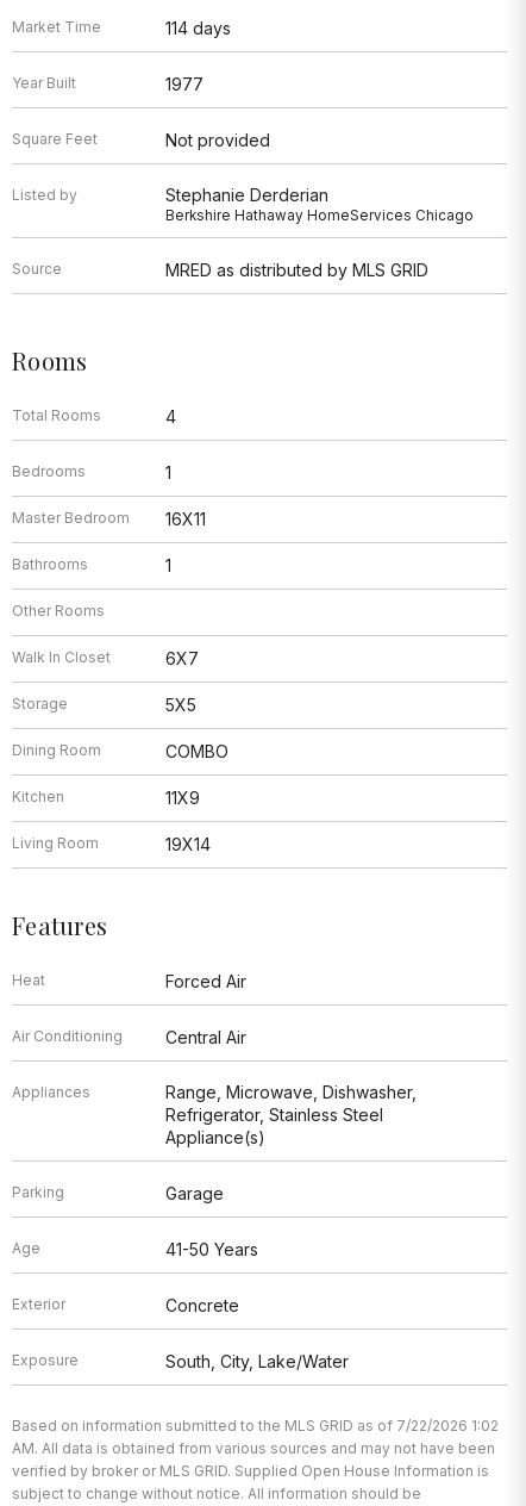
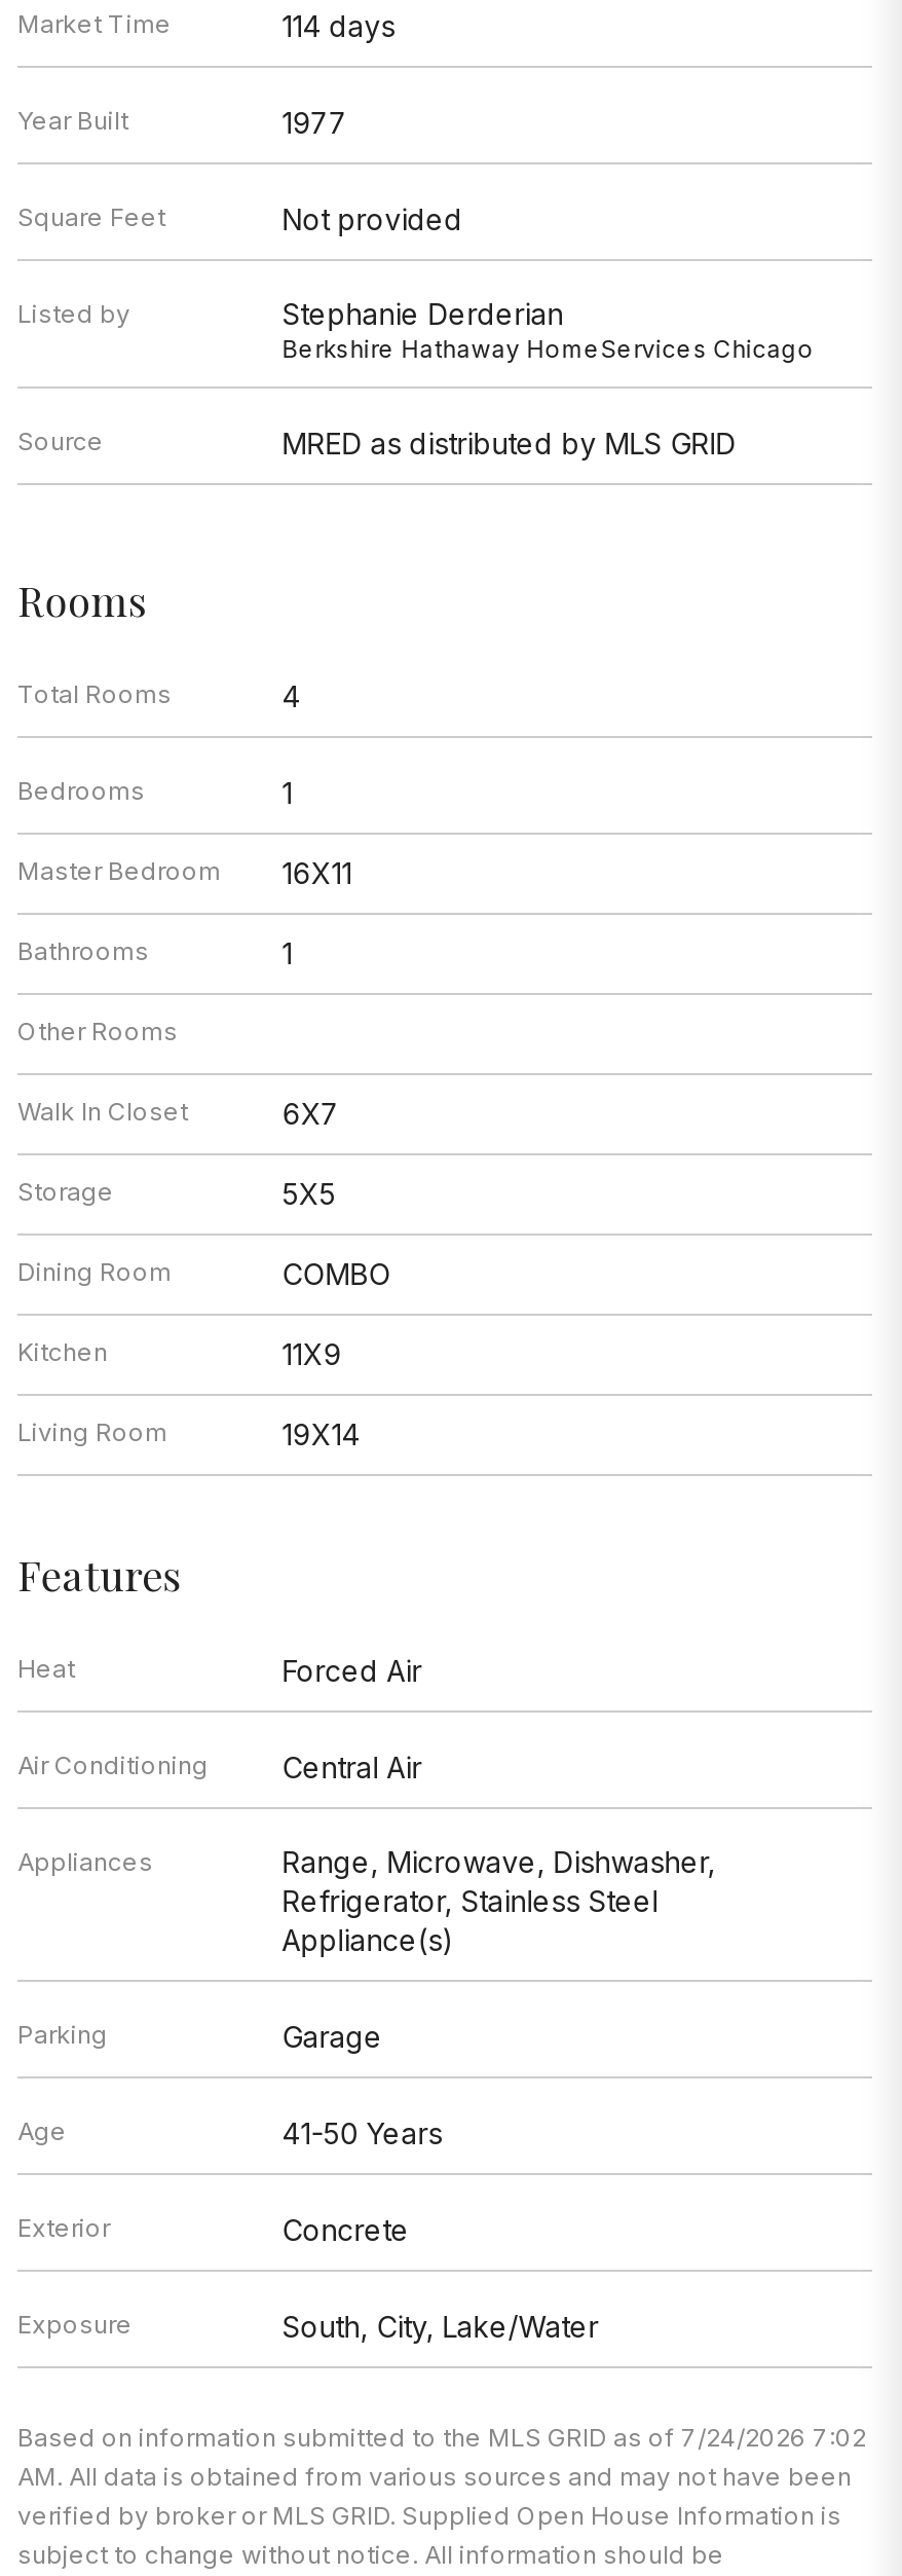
[12,1417,499,1435] Based on information submitted to the MLS GRID as of 7/22/2026 1:02 -> [17,2423,866,2453] Based on information submitted to the MLS GRID as of 7/24/2026 7:02

